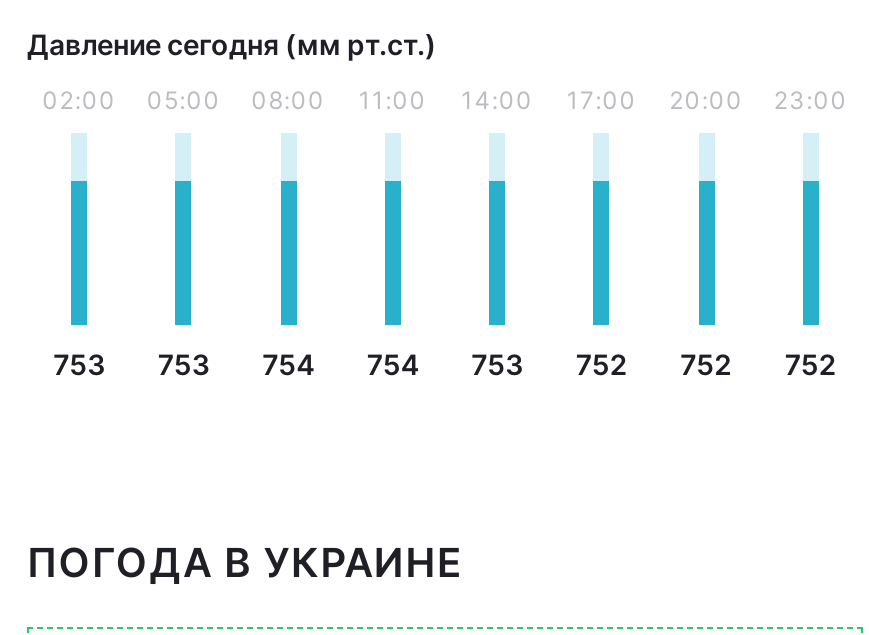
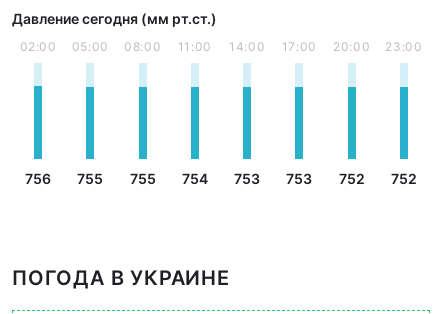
[53,347,105,381] 753 -> [25,170,51,187] 756
[158,347,210,381] 753 -> [77,170,103,187] 755
[262,347,314,381] 754 -> [130,170,156,187] 755
[576,347,628,381] 752 -> [286,170,312,187] 753

